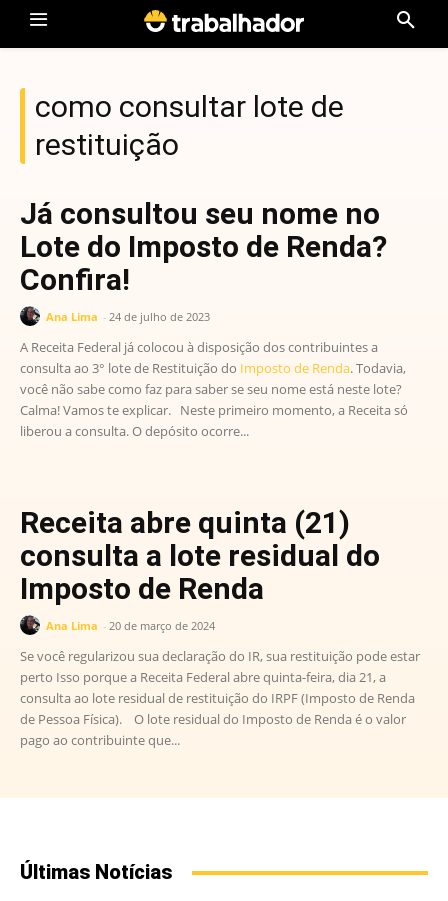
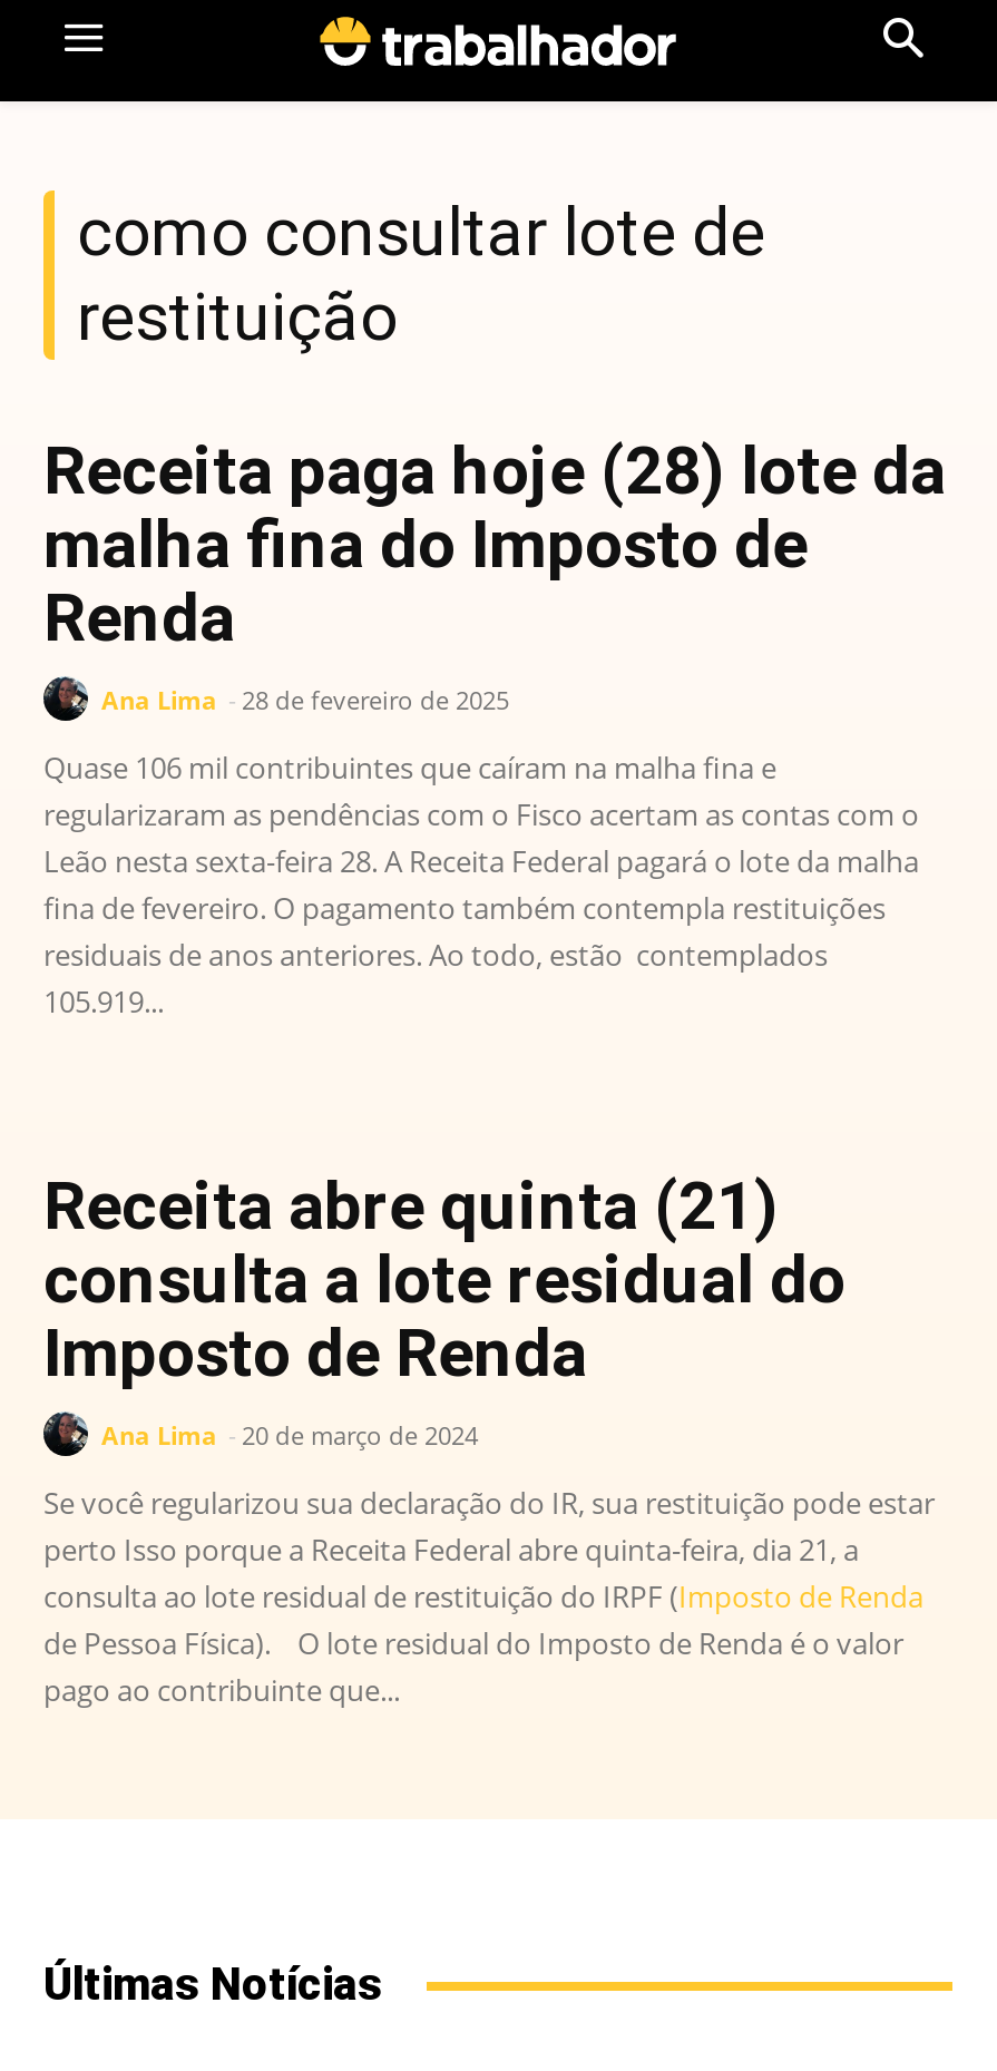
[20,196,387,324] Já consultou seu nome no | Lote do Imposto de Renda? | Confira! | Ana Lima - 24 de julho de 2023 -> [43,431,946,717] Receita paga hoje (28) lote da | malha fina do Imposto de | Renda | Ana Lima - 28 de fevereiro de 2025
[20,338,408,440] A Receita Federal já colocou à disposição dos contribuintes a | consulta ao 3° lote de Restituição do Imposto de Renda. Todavia, | você não sabe como faz para saber se seu nome está neste lote? | Calma! Vamos te explicar. Neste primeiro momento, a Receita só | liberou a consulta. O depósito ocorre... -> [43,748,919,1022] Quase 106 mil contribuintes que caíram na malha fina e | regularizaram as pendências com o Fisco acertam as contas com o | Leão nesta sexta-feira 28. A Receita Federal pagará o lote da malha | fina de fevereiro. O pagamento também contempla restituições | residuais de anos anteriores. Ao todo, estão contemplados | 105.919...

